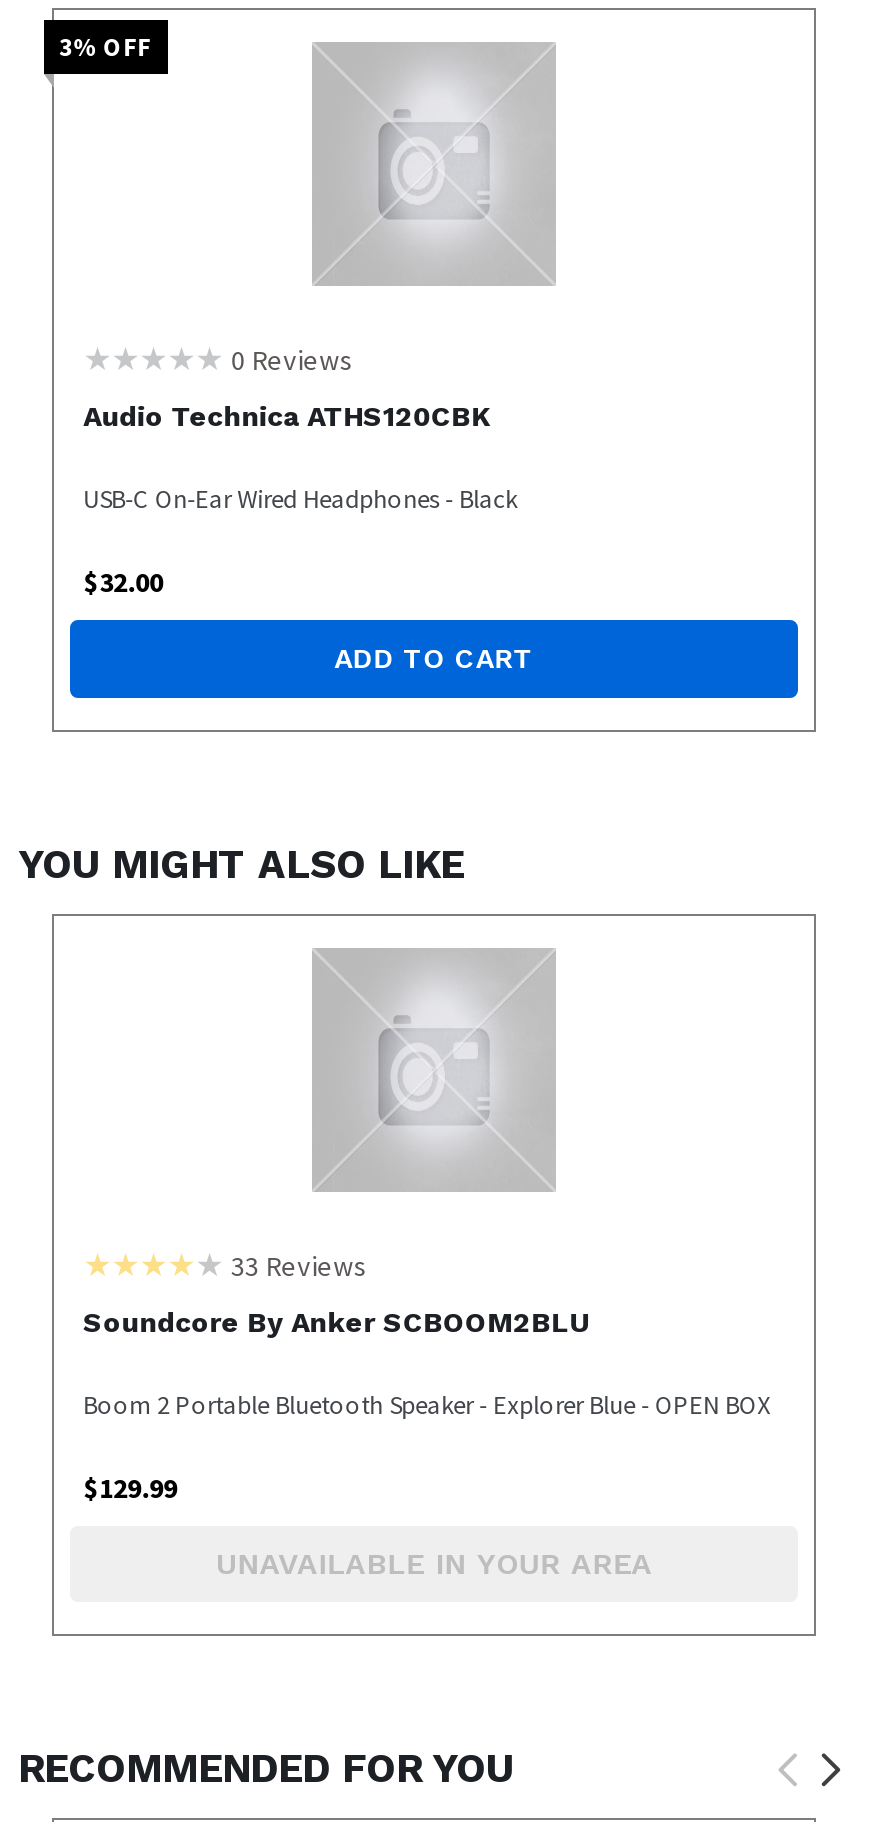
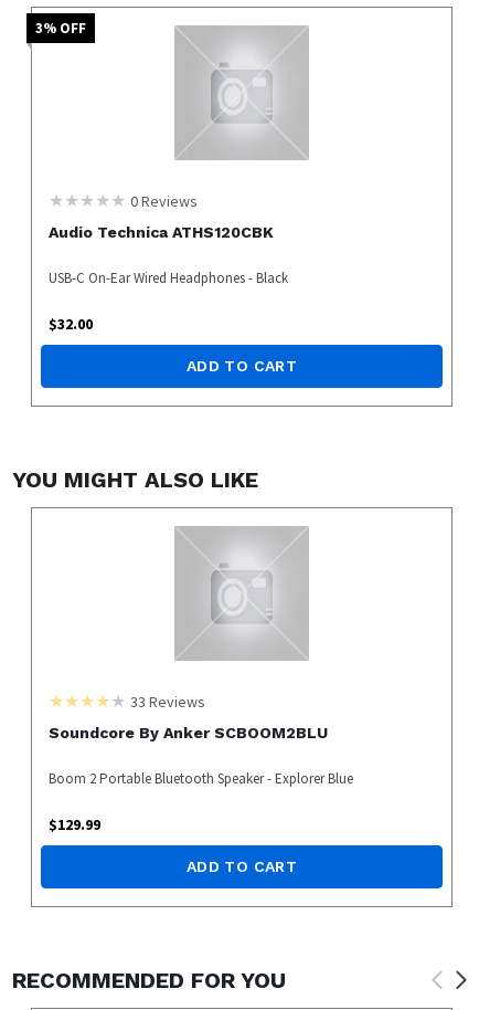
[83,1388,771,1422] Boom 2 Portable Bluetooth Speaker - Explorer Blue - OPEN BOX -> [48,769,353,787] Boom 2 Portable Bluetooth Speaker - Explorer Blue
[216,1547,652,1583] UNAVAILABLE IN YOUR AREA -> [187,857,297,875] ADD TO CART

